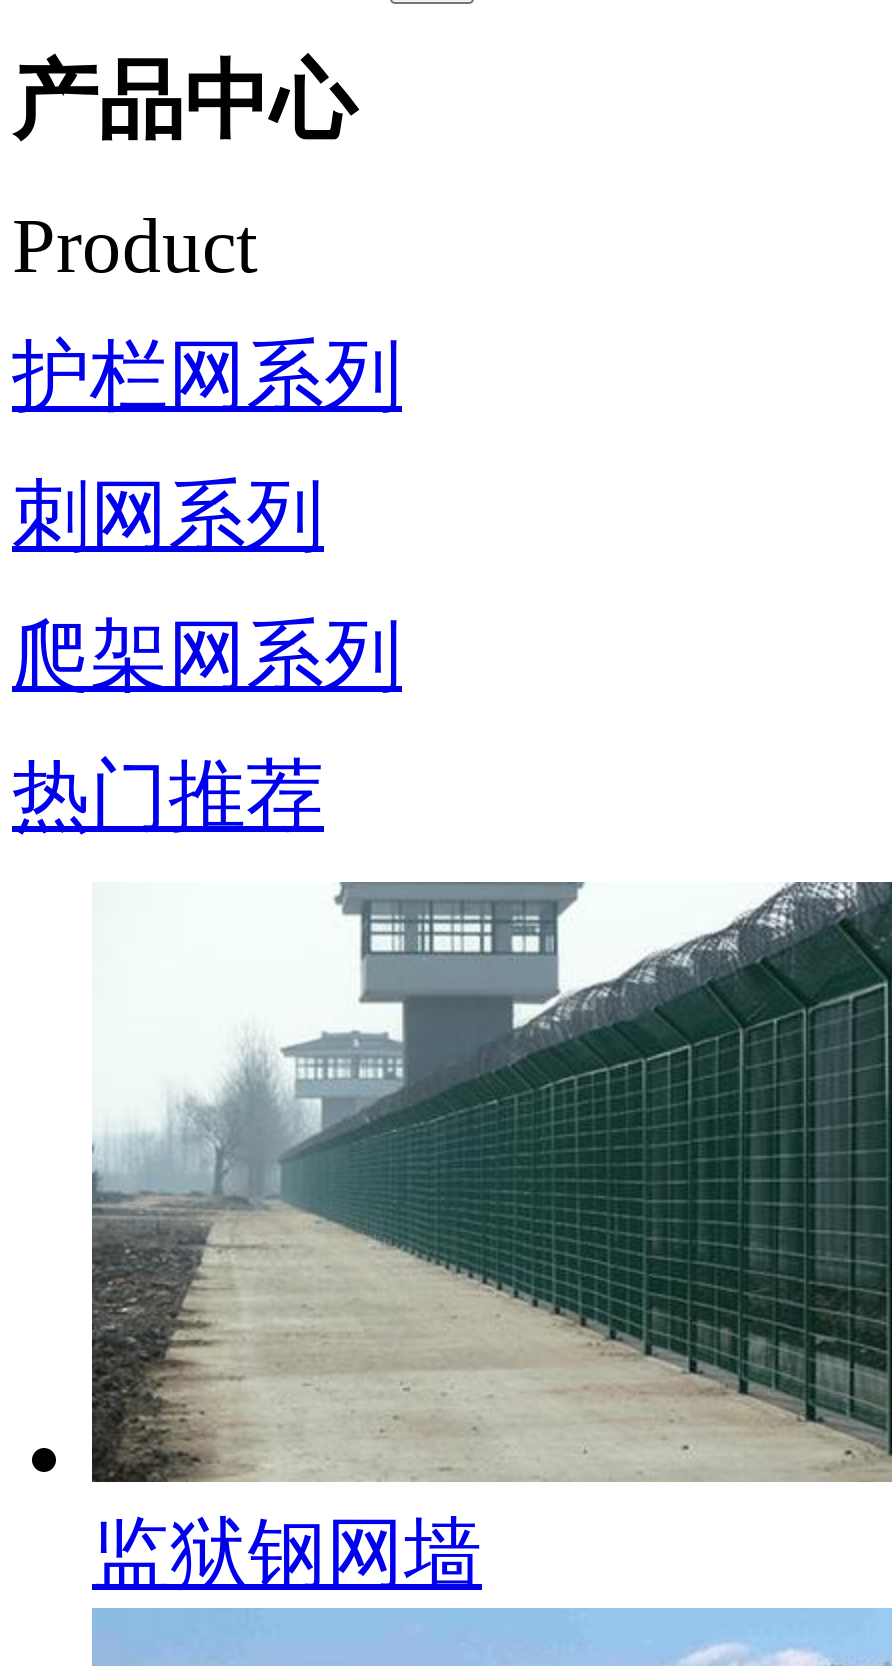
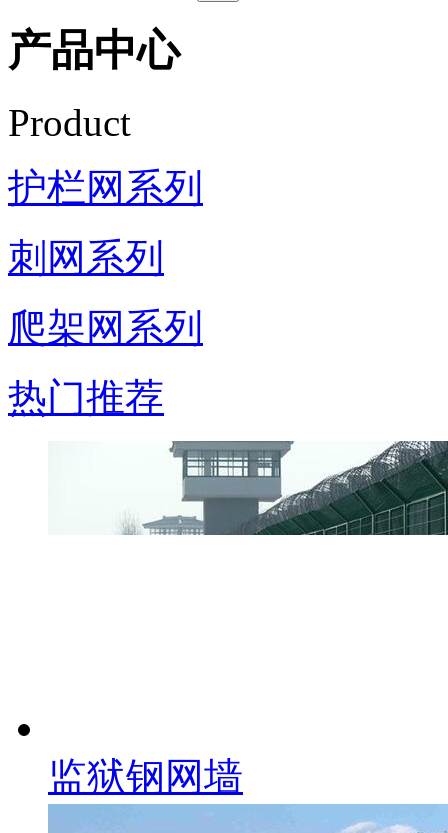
[90,1068,886,1484] [image] -> none

